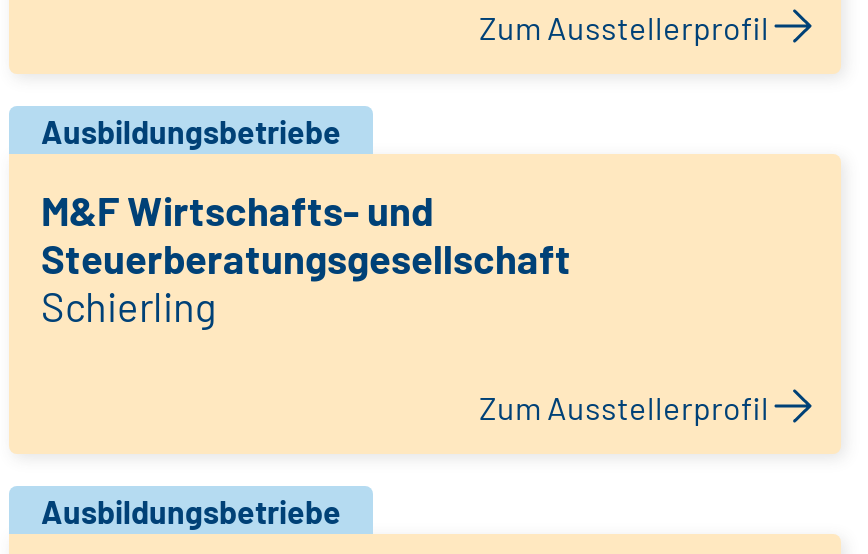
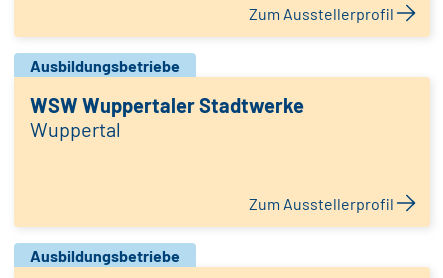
[41,186,571,330] M&F Wirtschafts- und | Steuerberatungsgesellschaft | Schierling -> [30,93,304,141] WSW Wuppertaler Stadtwerke | Wuppertal

